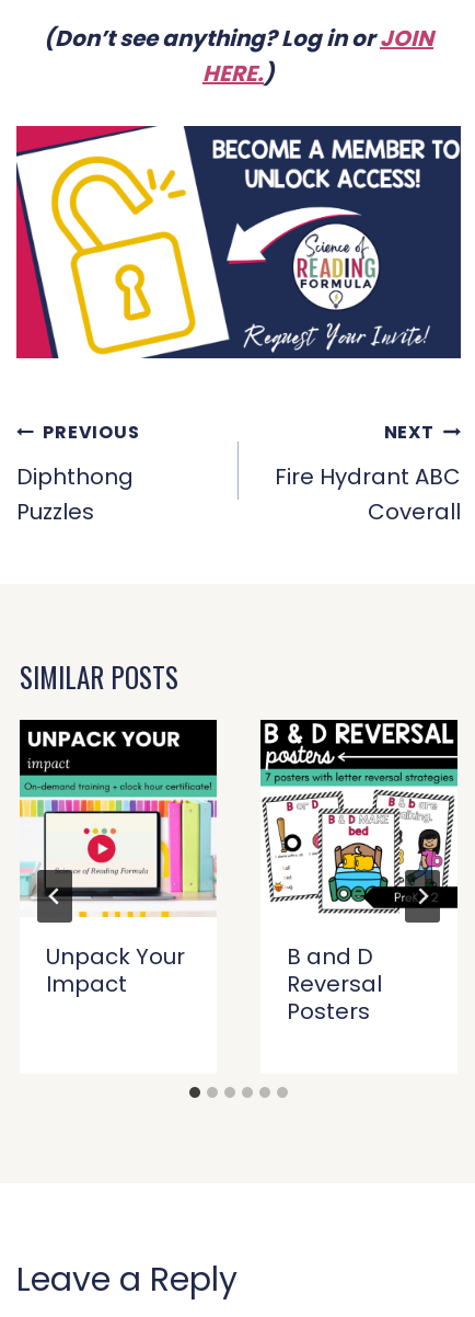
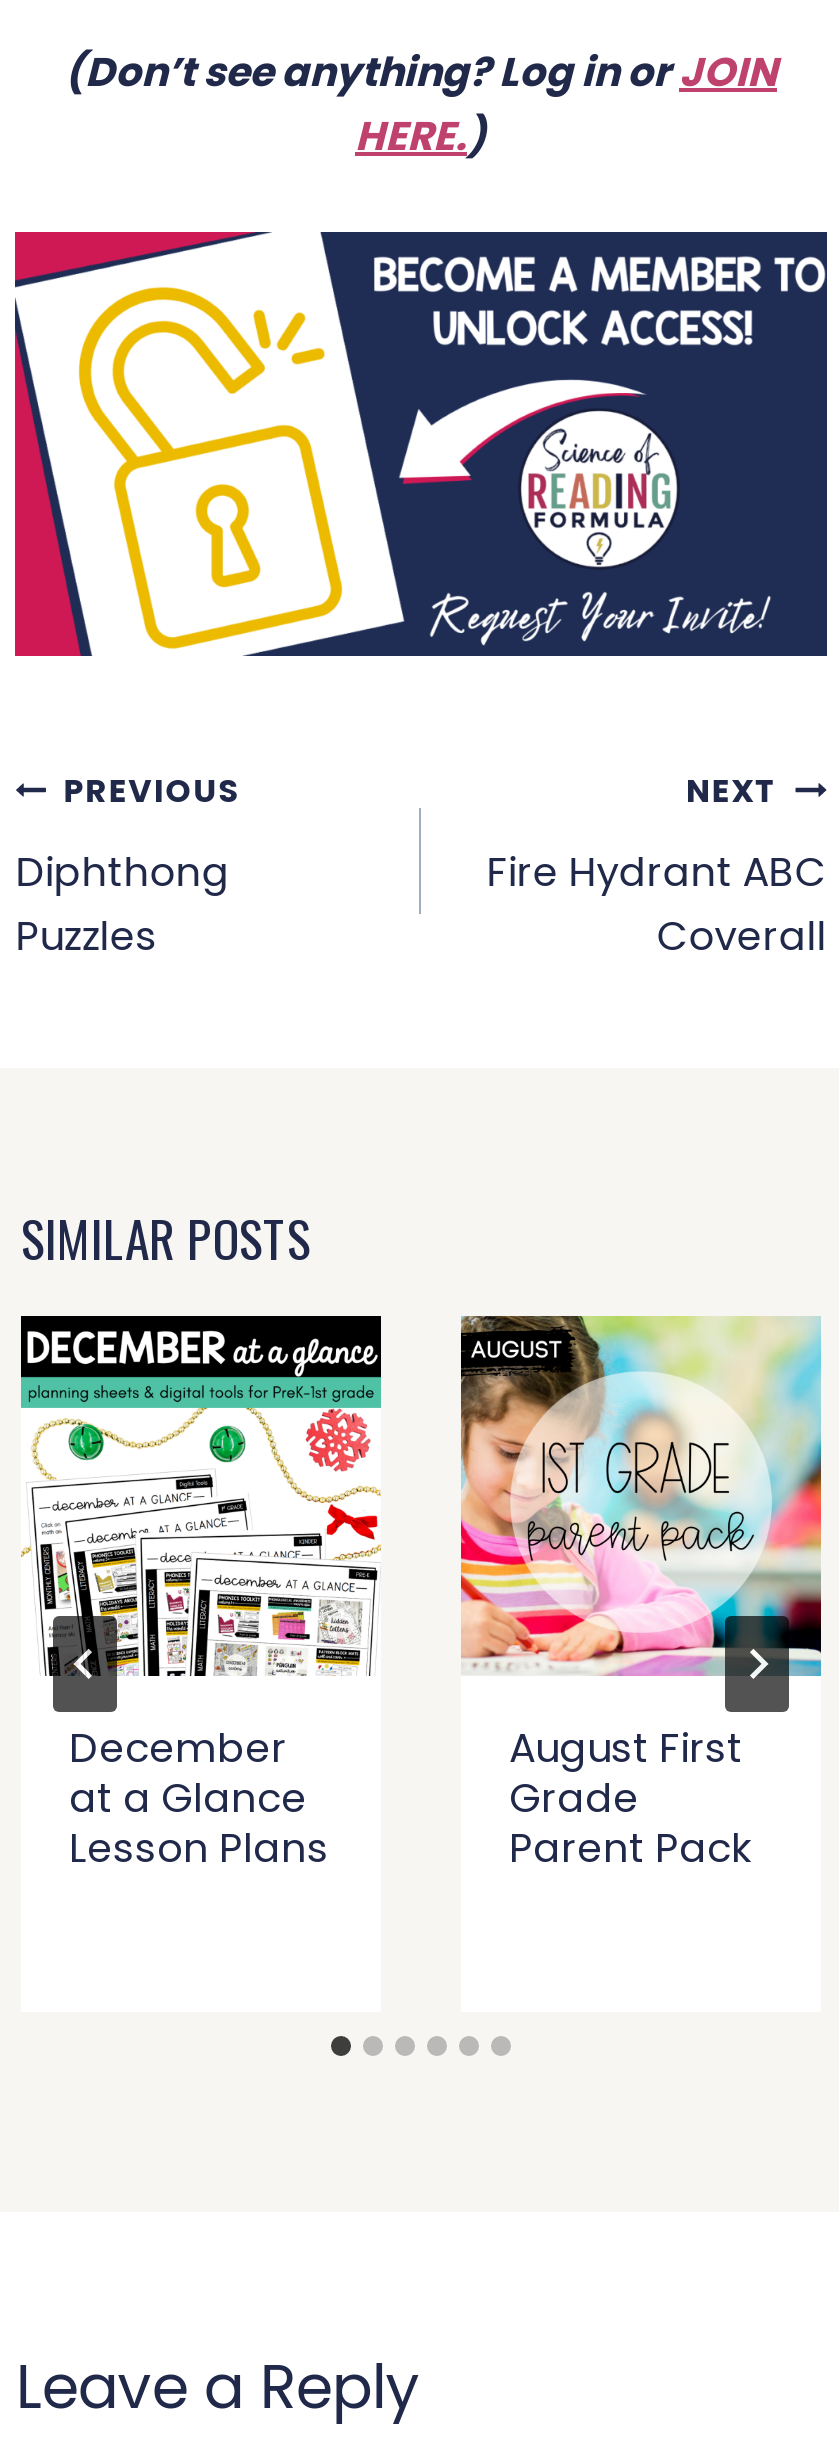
[260,719,459,1026] [image] | B and D | Reversal | Posters -> [459,1314,823,1875] [image] | August First | Grade | Parent Pack
[19,728,218,999] [image] | Unpack Your | Impact -> [19,1328,383,1875] [image] | December | at a Glance | Lesson Plans

